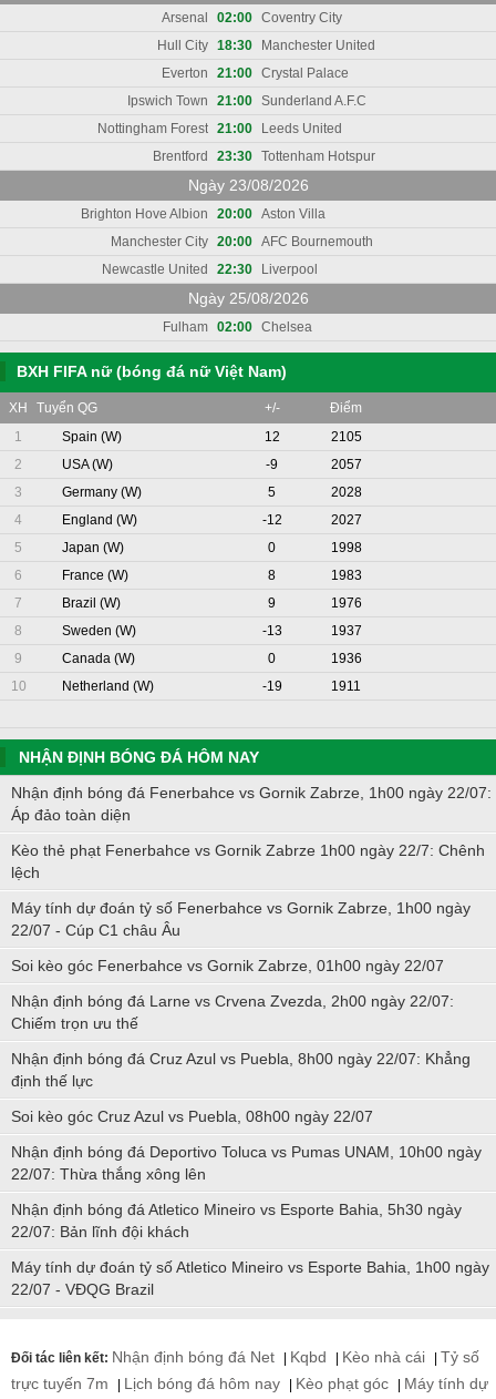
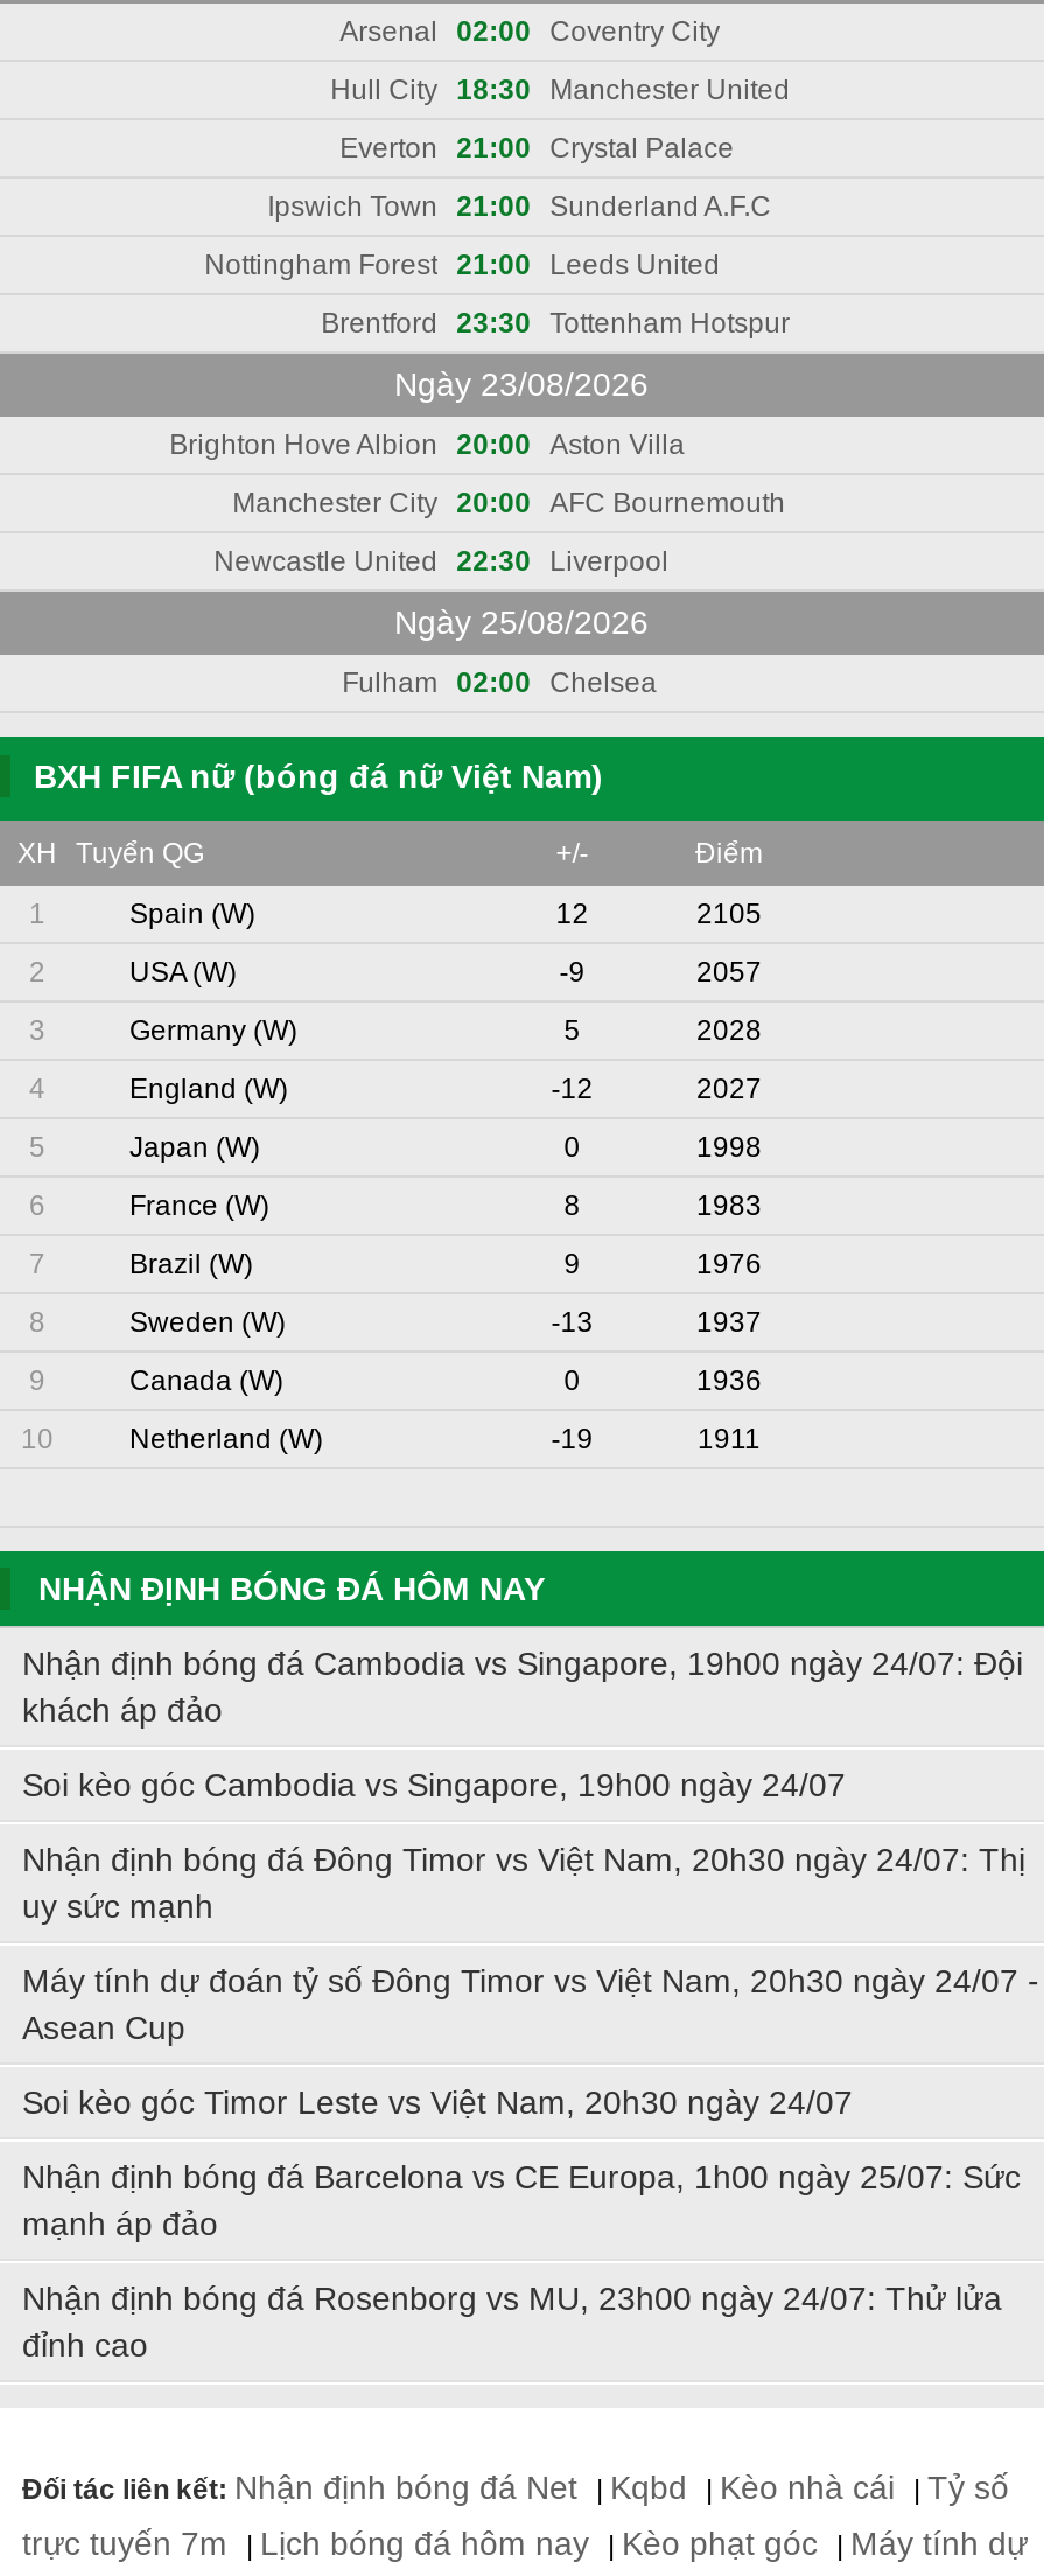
[11,784,492,1298] Nhận định bóng đá Fenerbahce vs Gornik Zabrze, 1h00 ngày 22/07: | Áp đảo toàn diện | Kèo thẻ phạt Fenerbahce vs Gornik Zabrze 1h00 ngày 22/7: Chênh | lệch | Máy tính dự đoán tỷ số Fenerbahce vs Gornik Zabrze, 1h00 ngày | 22/07 - Cúp C1 châu Âu | Soi kèo góc Fenerbahce vs Gornik Zabrze, 01h00 ngày 22/07 | Nhận định bóng đá Larne vs Crvena Zvezda, 2h00 ngày 22/07: | Chiếm trọn ưu thế | Nhận định bóng đá Cruz Azul vs Puebla, 8h00 ngày 22/07: Khẳng | định thế lực | Soi kèo góc Cruz Azul vs Puebla, 08h00 ngày 22/07 | Nhận định bóng đá Deportivo Toluca vs Pumas UNAM, 10h00 ngày | 22/07: Thừa thắng xông lên | Nhận định bóng đá Atletico Mineiro vs Esporte Bahia, 5h30 ngày | 22/07: Bản lĩnh đội khách | Máy tính dự đoán tỷ số Atletico Mineiro vs Esporte Bahia, 1h00 ngày | 22/07 - VĐQG Brazil -> [22,1644,1039,2363] Nhận định bóng đá Cambodia vs Singapore, 19h00 ngày 24/07: Đội | khách áp đảo | Soi kèo góc Cambodia vs Singapore, 19h00 ngày 24/07 | Nhận định bóng đá Đông Timor vs Việt Nam, 20h30 ngày 24/07: Thị | uy sức mạnh | Máy tính dự đoán tỷ số Đông Timor vs Việt Nam, 20h30 ngày 24/07 - | Asean Cup | Soi kèo góc Timor Leste vs Việt Nam, 20h30 ngày 24/07 | Nhận định bóng đá Barcelona vs CE Europa, 1h00 ngày 25/07: Sức | mạnh áp đảo | Nhận định bóng đá Rosenborg vs MU, 23h00 ngày 24/07: Thử lửa | đỉnh cao

